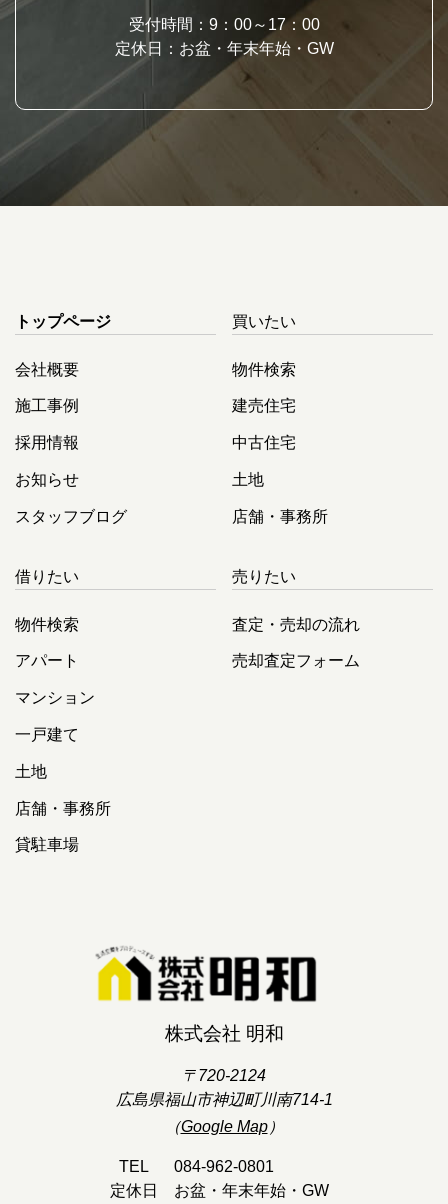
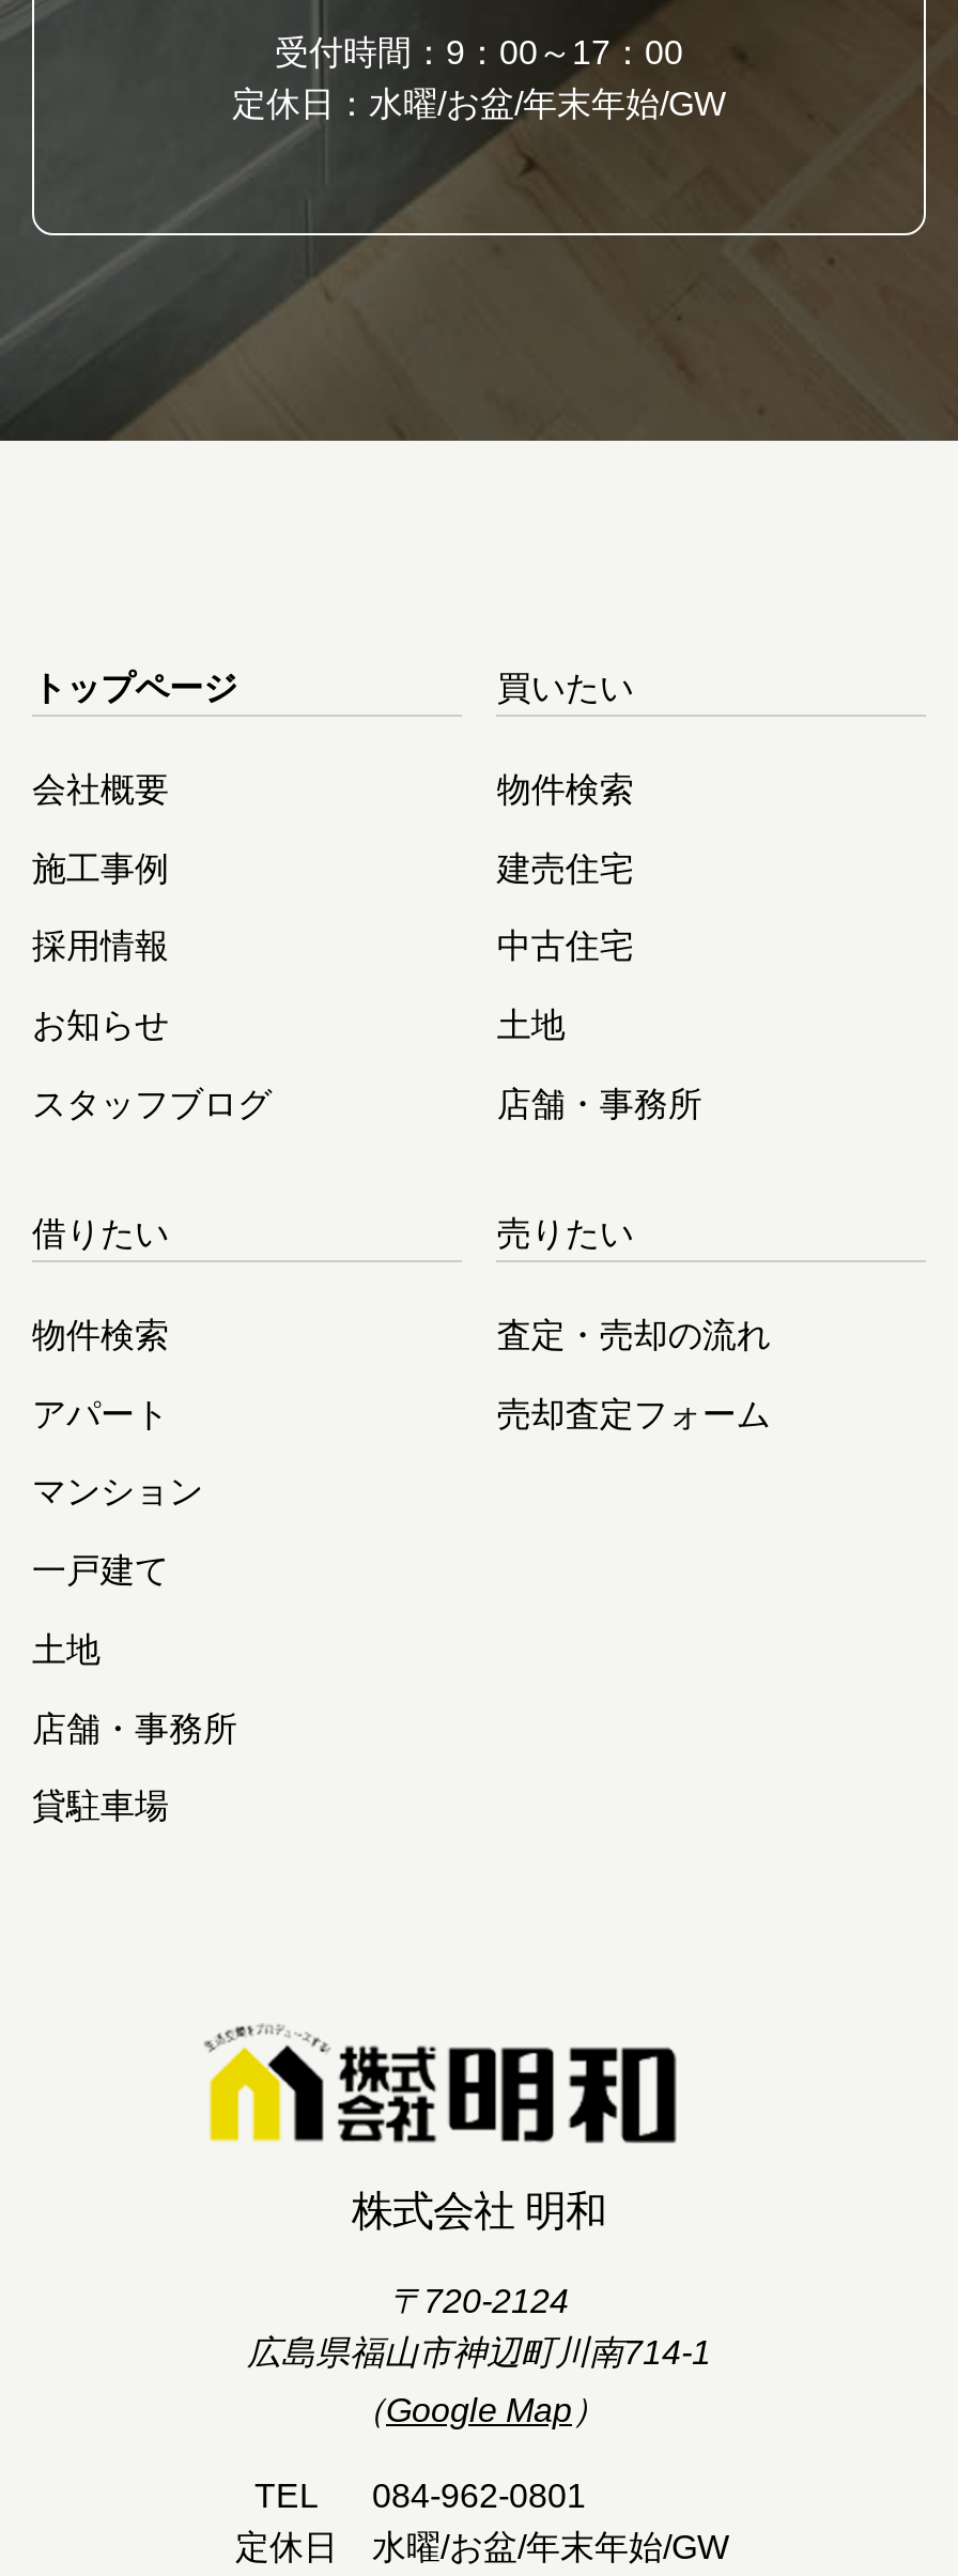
[114,40,333,57] 定休日：お盆・年末年始・GW -> [232,85,726,122] 定休日：水曜/お盆/年末年始/GW
[174,1182,329,1199] お盆・年末年始・GW -> [372,2530,729,2566] 水曜/お盆/年末年始/GW

